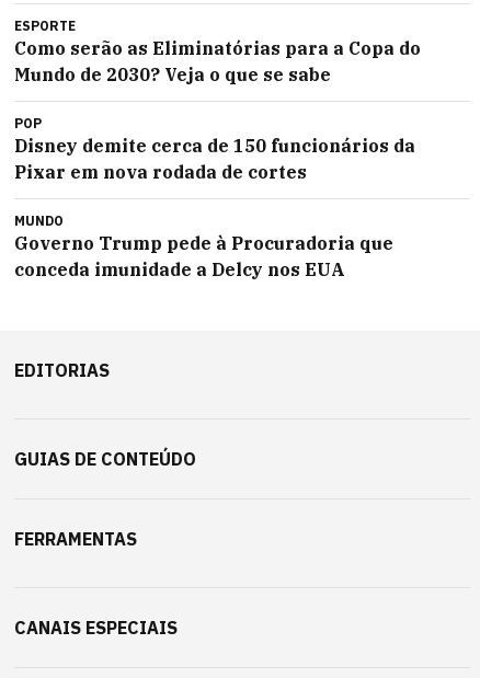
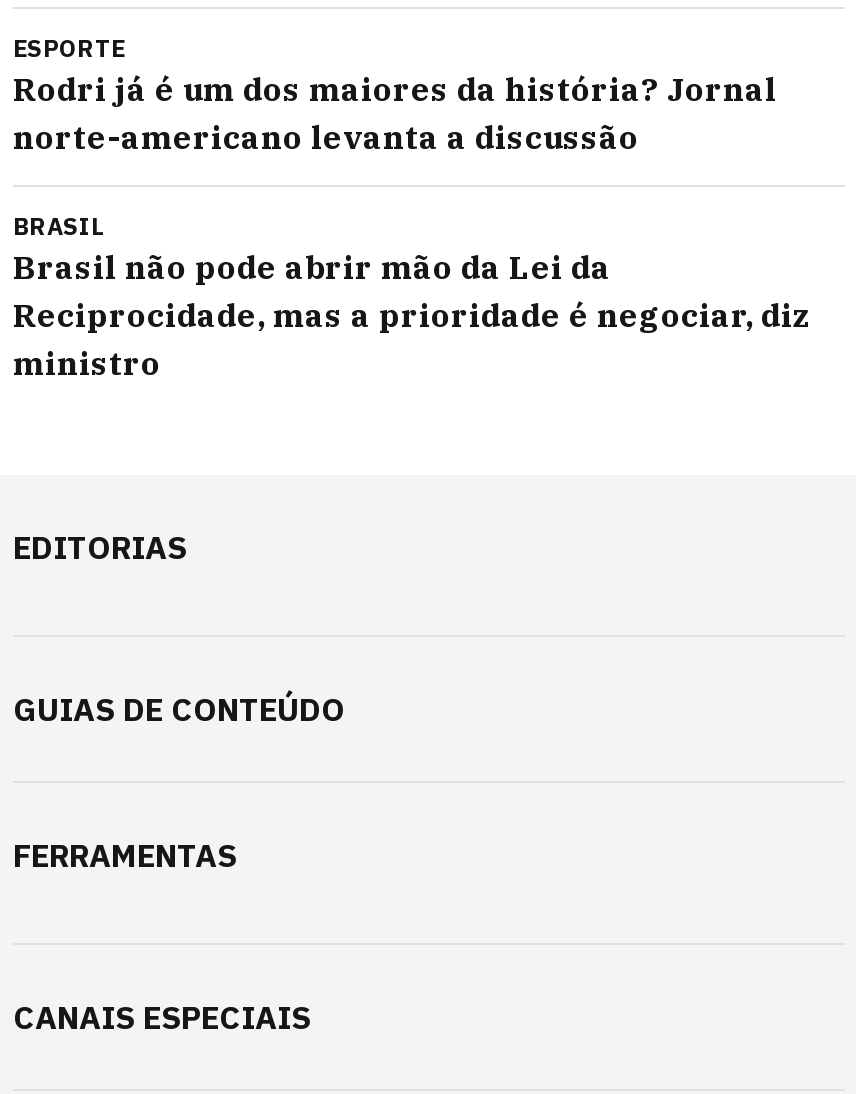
[14,37,421,280] Como serão as Eliminatórias para a Copa do | Mundo de 2030? Veja o que se sabe | POP | Disney demite cerca de 150 funcionários da | Pixar em nova rodada de cortes | MUNDO | Governo Trump pede à Procuradoria que | conceda imunidade a Delcy nos EUA -> [13,69,811,383] Rodri já é um dos maiores da história? Jornal | norte-americano levanta a discussão | BRASIL | Brasil não pode abrir mão da Lei da | Reciprocidade, mas a prioridade é negociar, diz | ministro

